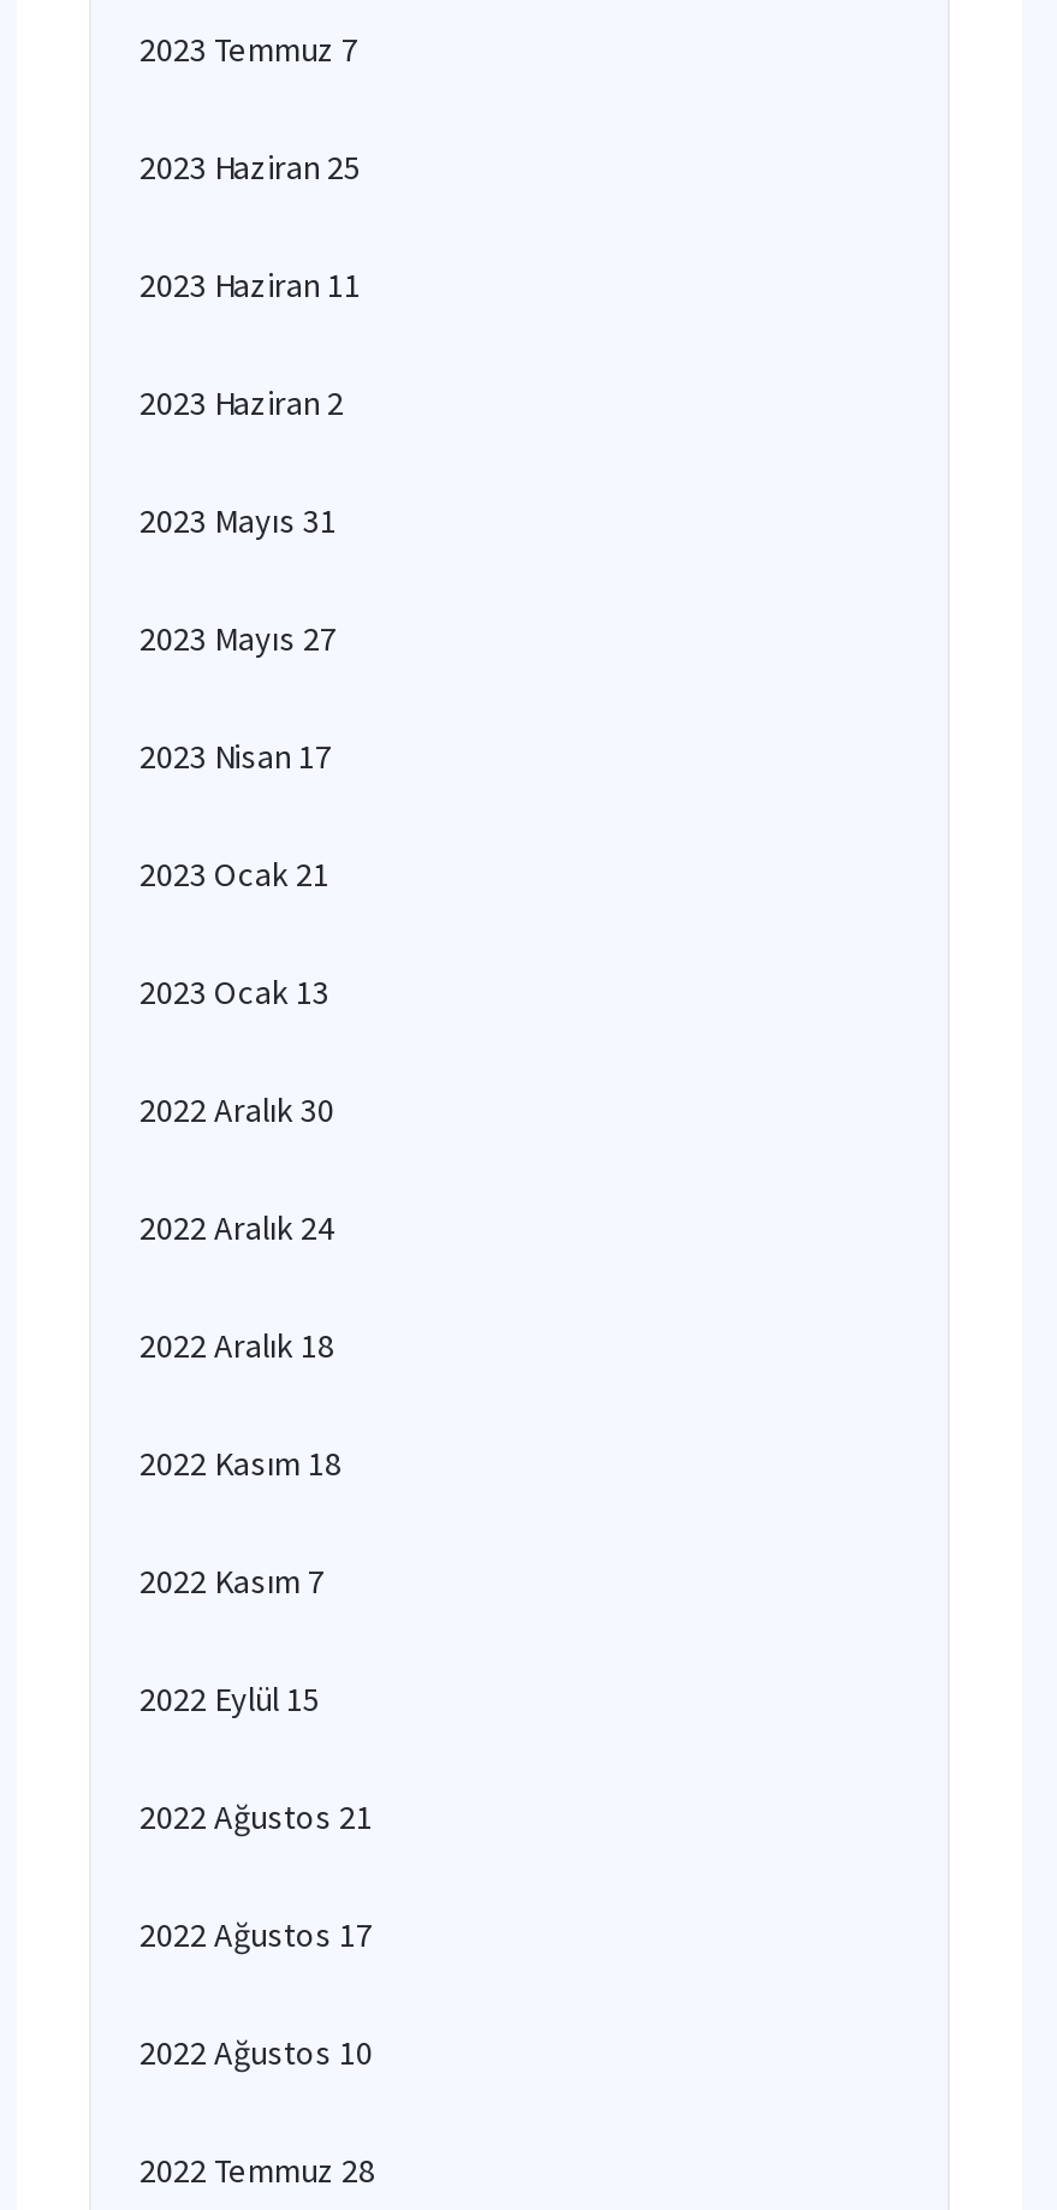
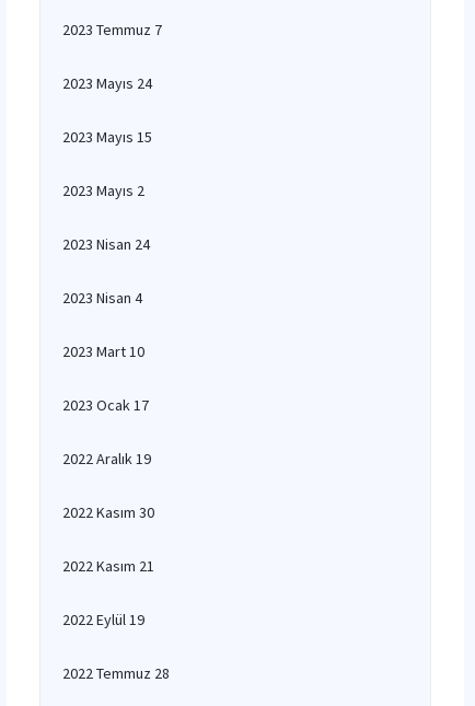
[139,145,373,2074] 2023 Haziran 25 | 2023 Haziran 11 | 2023 Haziran 2 | 2023 Mayıs 31 | 2023 Mayıs 27 | 2023 Nisan 17 | 2023 Ocak 21 | 2023 Ocak 13 | 2022 Aralık 30 | 2022 Aralık 24 | 2022 Aralık 18 | 2022 Kasım 18 | 2022 Kasım 7 | 2022 Eylül 15 | 2022 Ağustos 21 | 2022 Ağustos 17 | 2022 Ağustos 10 -> [62,73,154,629] 2023 Mayıs 24 | 2023 Mayıs 15 | 2023 Mayıs 2 | 2023 Nisan 24 | 2023 Nisan 4 | 2023 Mart 10 | 2023 Ocak 17 | 2022 Aralık 19 | 2022 Kasım 30 | 2022 Kasım 21 | 2022 Eylül 19

